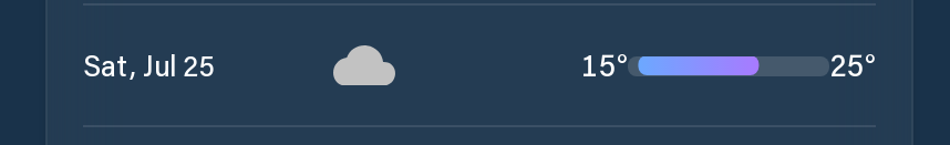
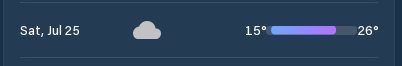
[829,43,878,85] 25° -> [357,20,379,39] 26°

